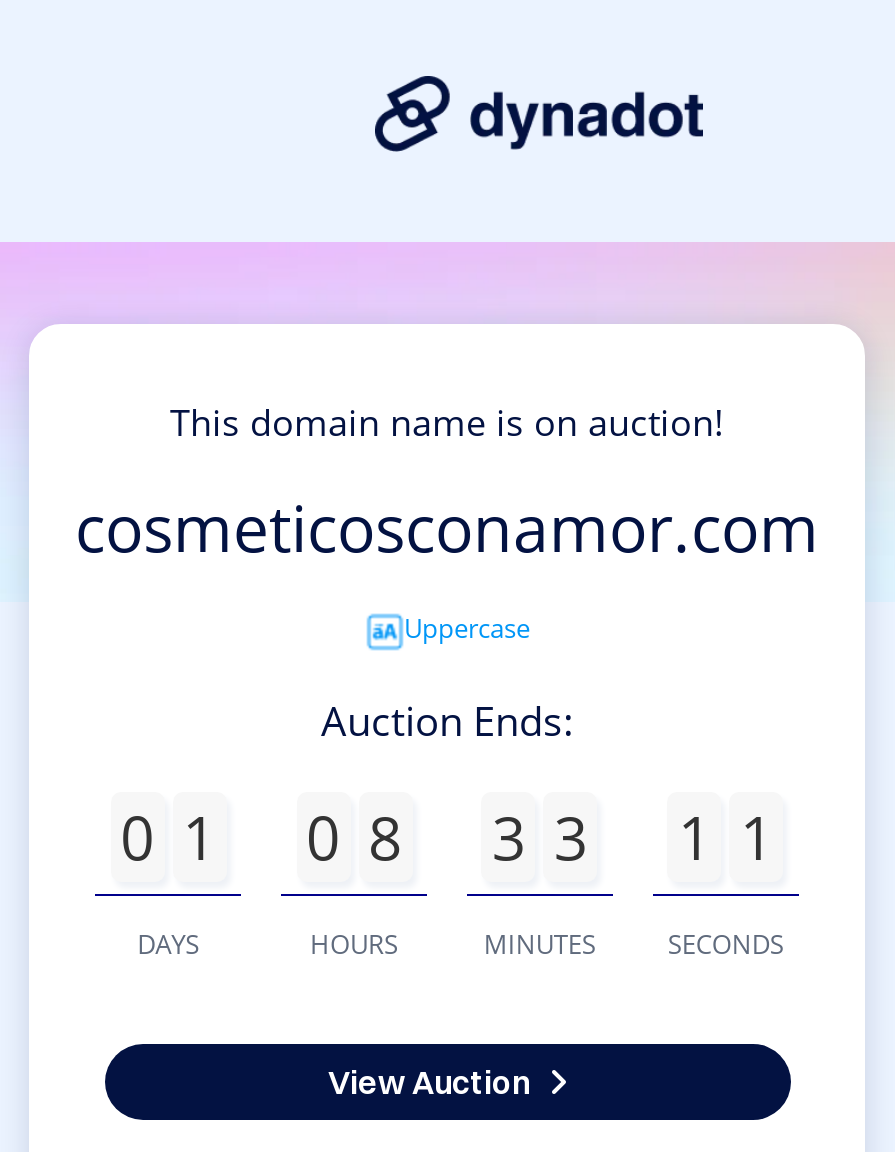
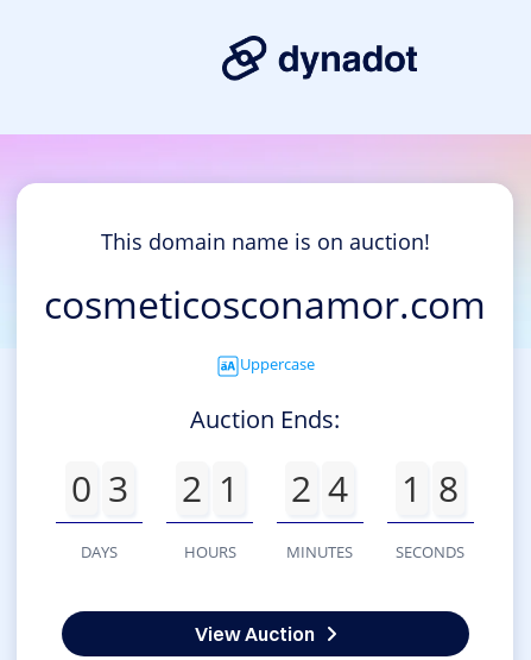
[120,796,216,878] 0 1 -> [71,464,128,513] 0 3
[306,796,402,878] 0 8 -> [181,464,238,513] 2 1
[492,796,588,878] 3 3 -> [292,464,349,513] 2 4
[678,796,774,878] 1 1 -> [402,464,459,513] 1 8

